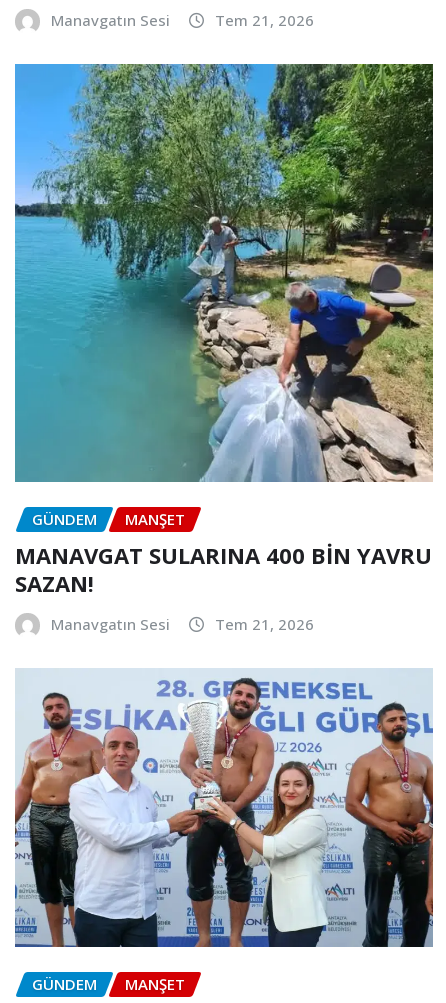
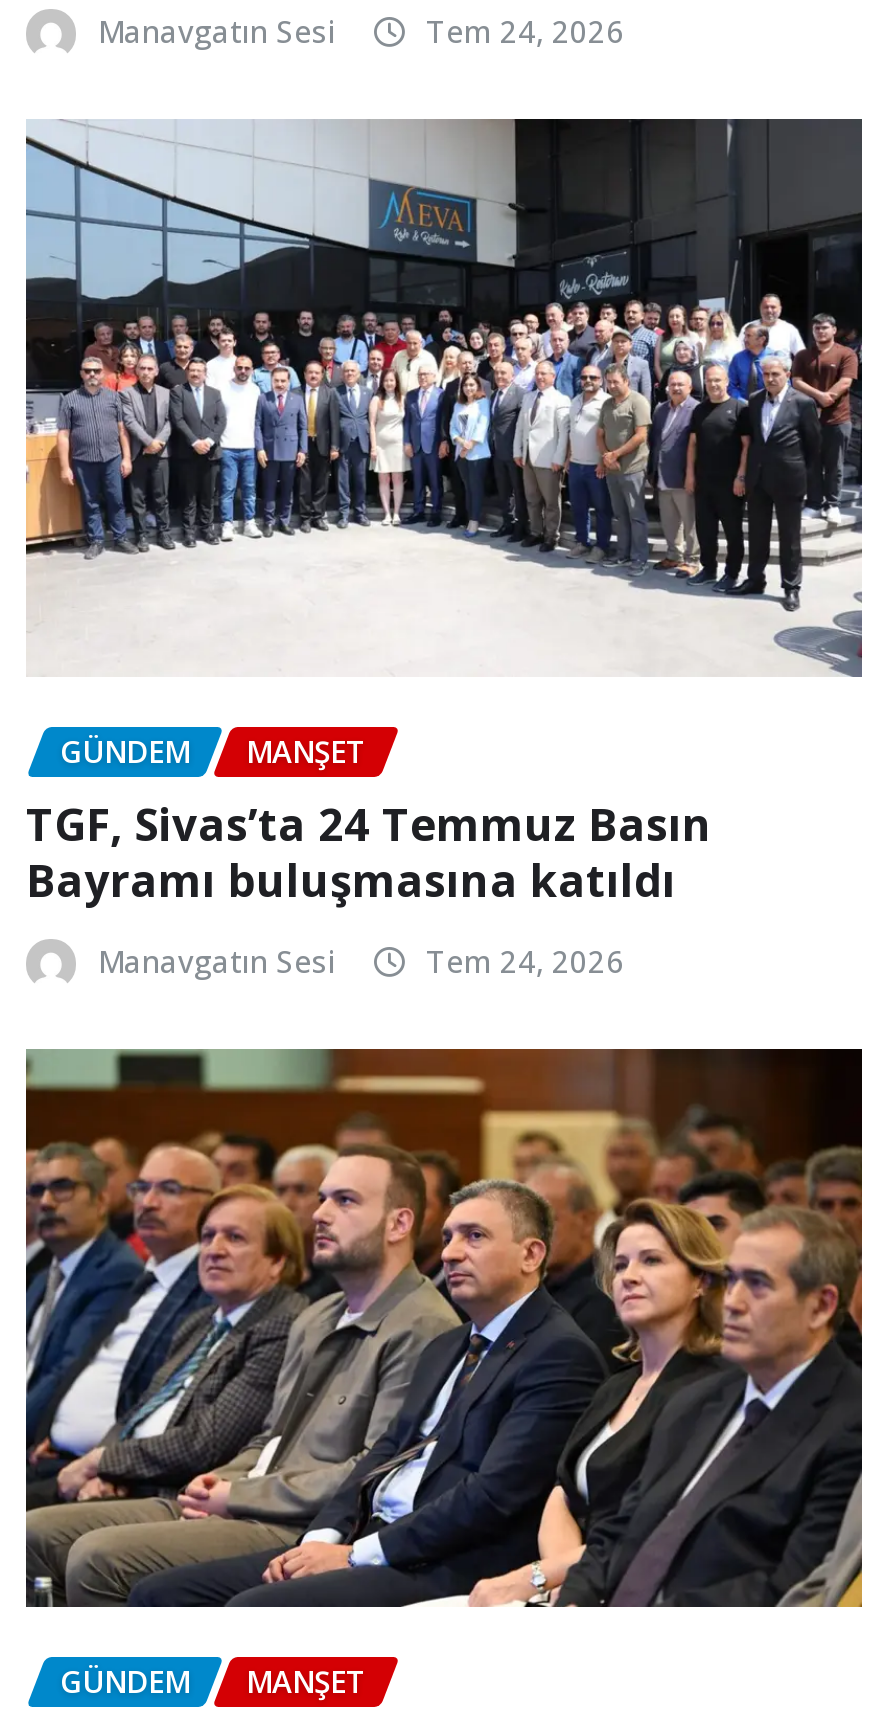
[215,10,314,30] Tem 21, 2026 -> [426,12,624,52] Tem 24, 2026
[14,63,434,483] [image] -> [24,116,862,678] [image]
[15,540,432,598] MANAVGAT SULARINA 400 BİN YAVRU | SAZAN! -> [26,794,712,910] TGF, Sivas’ta 24 Temmuz Basın | Bayramı buluşmasına katıldı
[215,614,314,634] Tem 21, 2026 -> [426,942,624,982] Tem 24, 2026
[14,668,434,948] [image] -> [24,1046,864,1608] [image]

